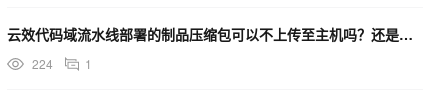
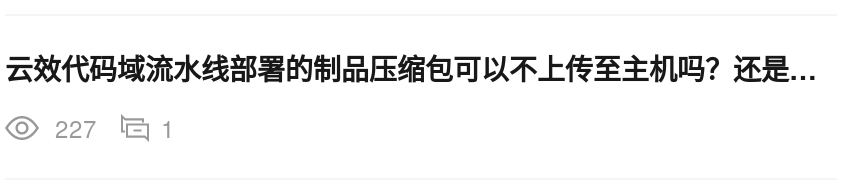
[32,55,92,72] 224 1 -> [55,110,175,144] 227 1

